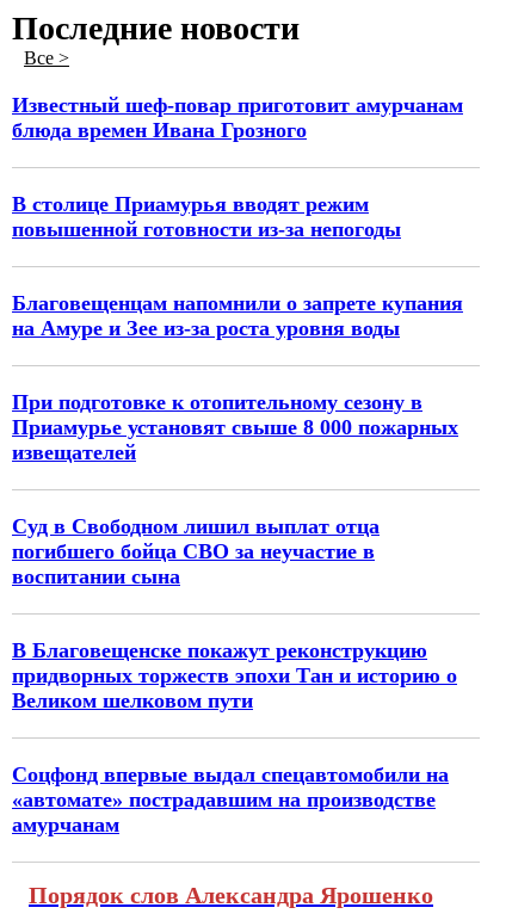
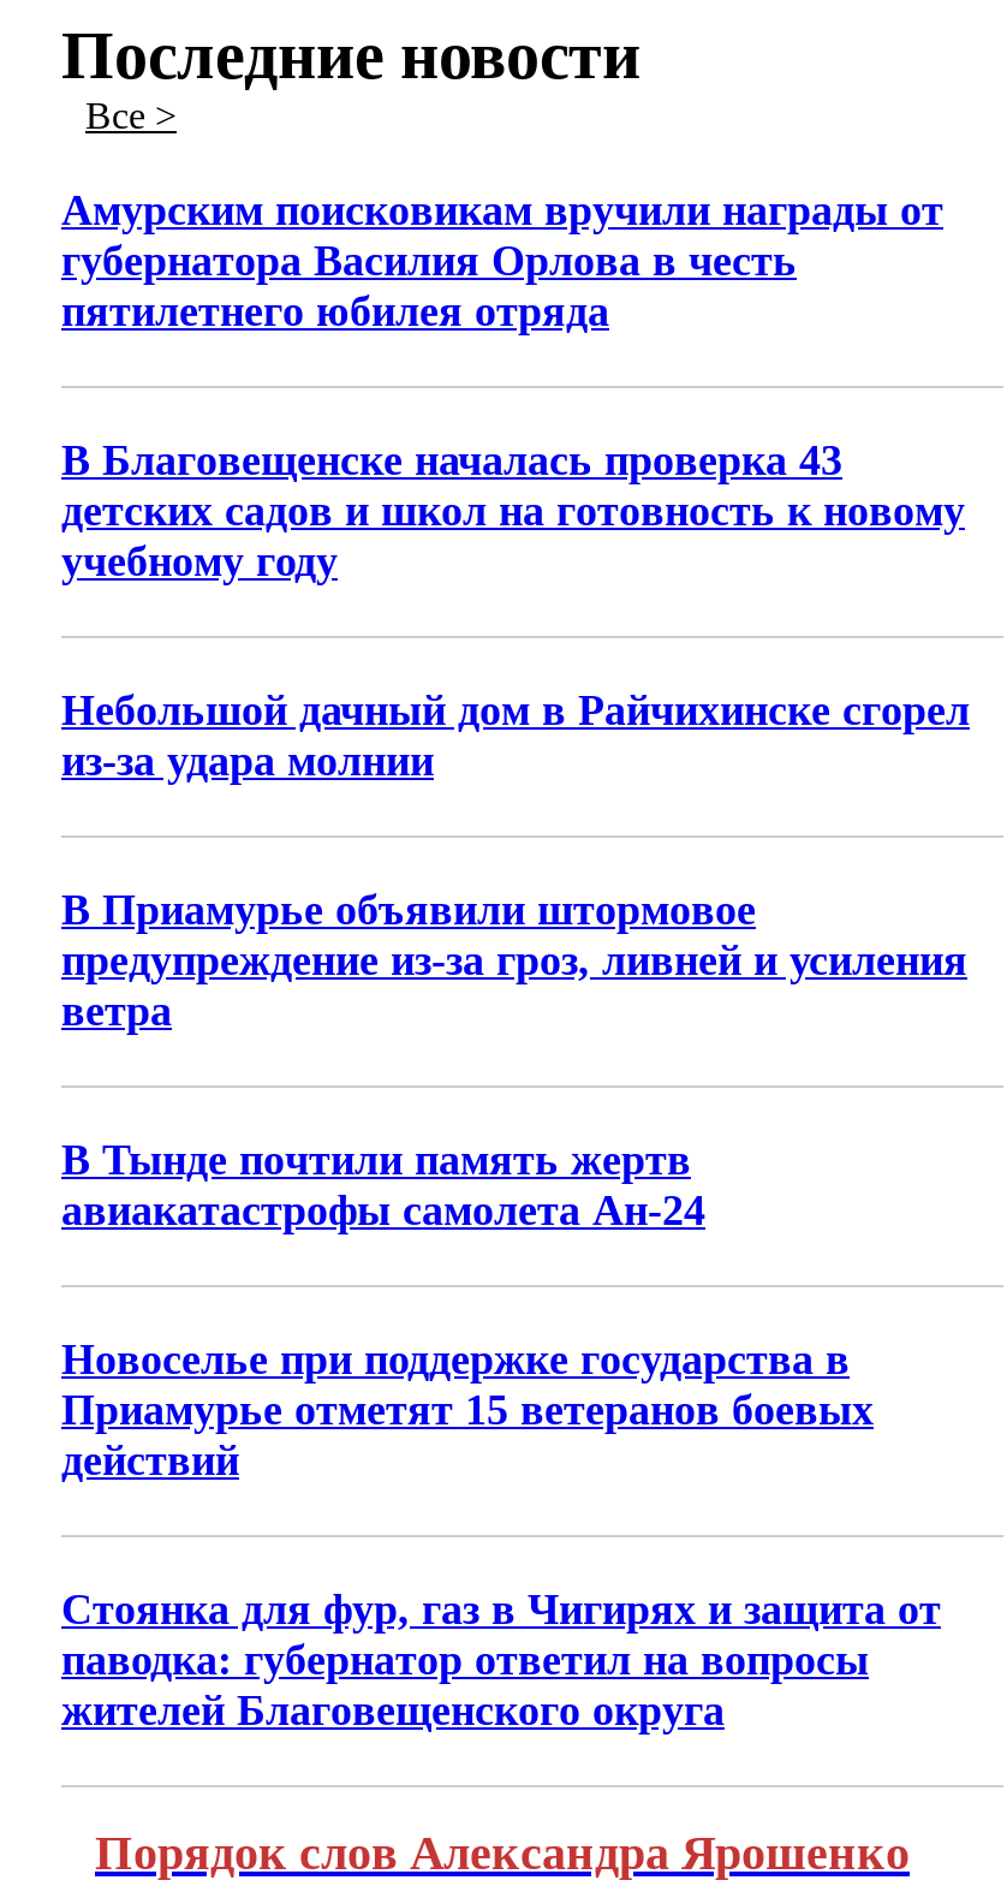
[12,93,463,142] Известный шеф-повар приготовит амурчанам | блюда времен Ивана Грозного -> [61,187,943,336] Амурским поисковикам вручили награды от | губернатора Василия Орлова в честь | пятилетнего юбилея отряда
[12,192,401,241] В столице Приамурья вводят режим | повышенной готовности из-за непогоды -> [61,437,965,586] В Благовещенске началась проверка 43 | детских садов и школ на готовность к новому | учебному году
[12,292,463,340] Благовещенцам напомнили о запрете купания | на Амуре и Зее из-за роста уровня воды -> [61,687,970,786] Небольшой дачный дом в Райчихинске сгорел | из-за удара молнии
[12,391,458,465] При подготовке к отопительному сезону в | Приамурье установят свыше 8 000 пожарных | извещателей -> [61,887,967,1036] В Приамурье объявили штормовое | предупреждение из-за гроз, ливней и усиления | ветра
[12,515,380,589] Суд в Свободном лишил выплат отца | погибшего бойца СВО за неучастие в | воспитании сына -> [61,1137,705,1235] В Тынде почтили память жертв | авиакатастрофы самолета Ан-24
[12,639,457,713] В Благовещенске покажут реконструкцию | придворных торжеств эпохи Тан и историю о | Великом шелковом пути -> [61,1336,874,1485] Новоселье при поддержке государства в | Приамурье отметят 15 ветеранов боевых | действий
[12,763,449,837] Соцфонд впервые выдал спецавтомобили на | «автомате» пострадавшим на производстве | амурчанам -> [61,1586,941,1735] Стоянка для фур, газ в Чигирях и защита от | паводка: губернатор ответил на вопросы | жителей Благовещенского округа

